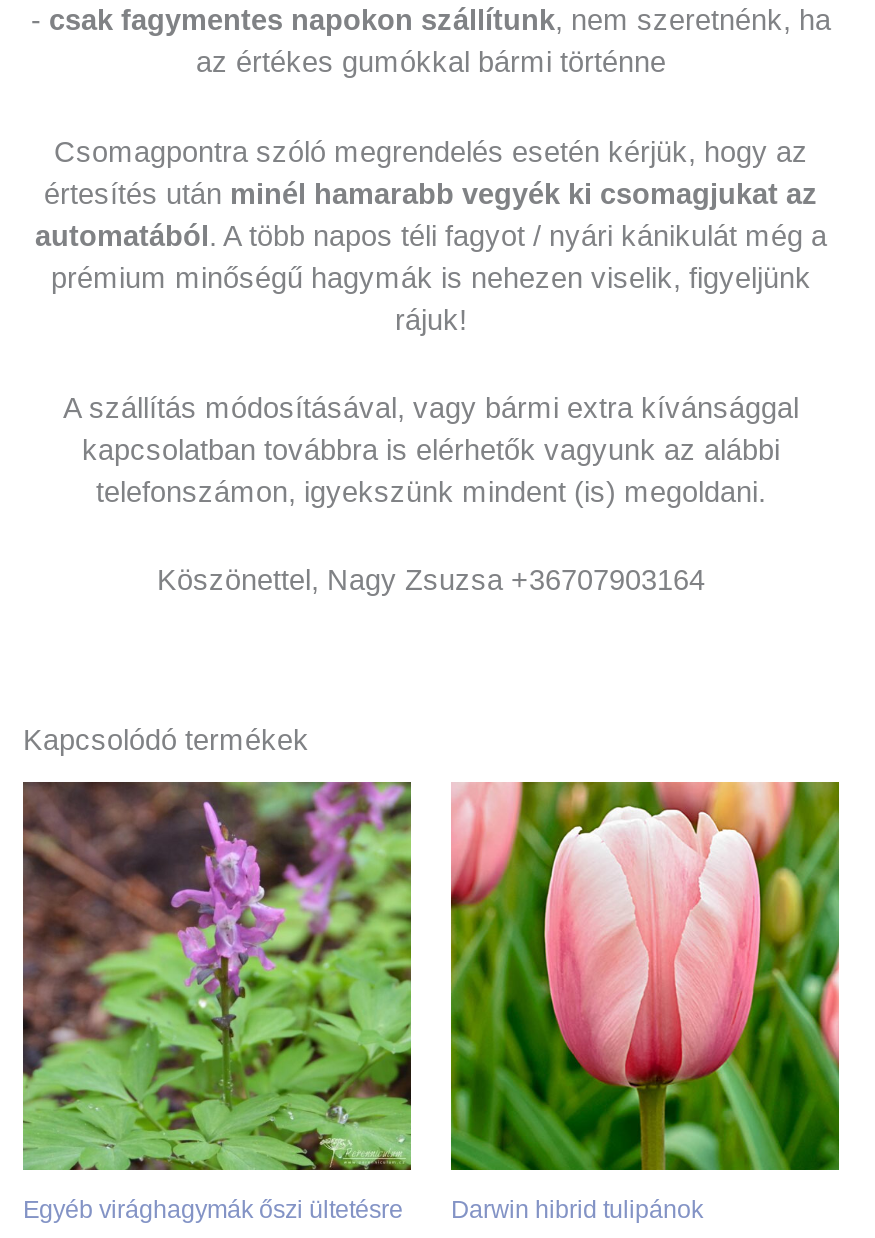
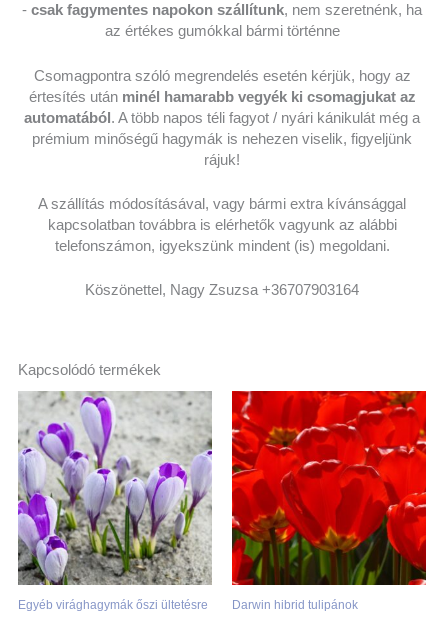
[21,780,413,1172] [image] -> [17,390,213,586] [image]
[449,780,841,1172] [image] -> [231,390,427,586] [image]

